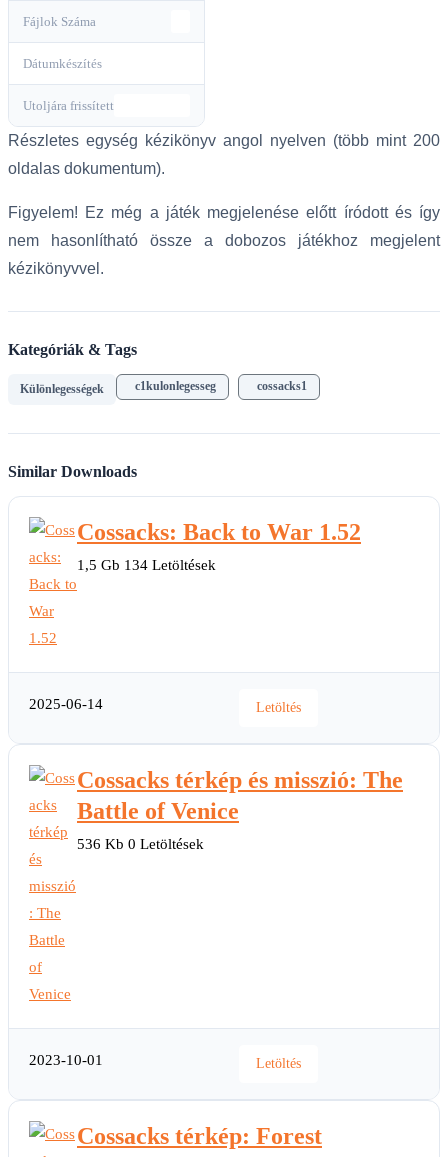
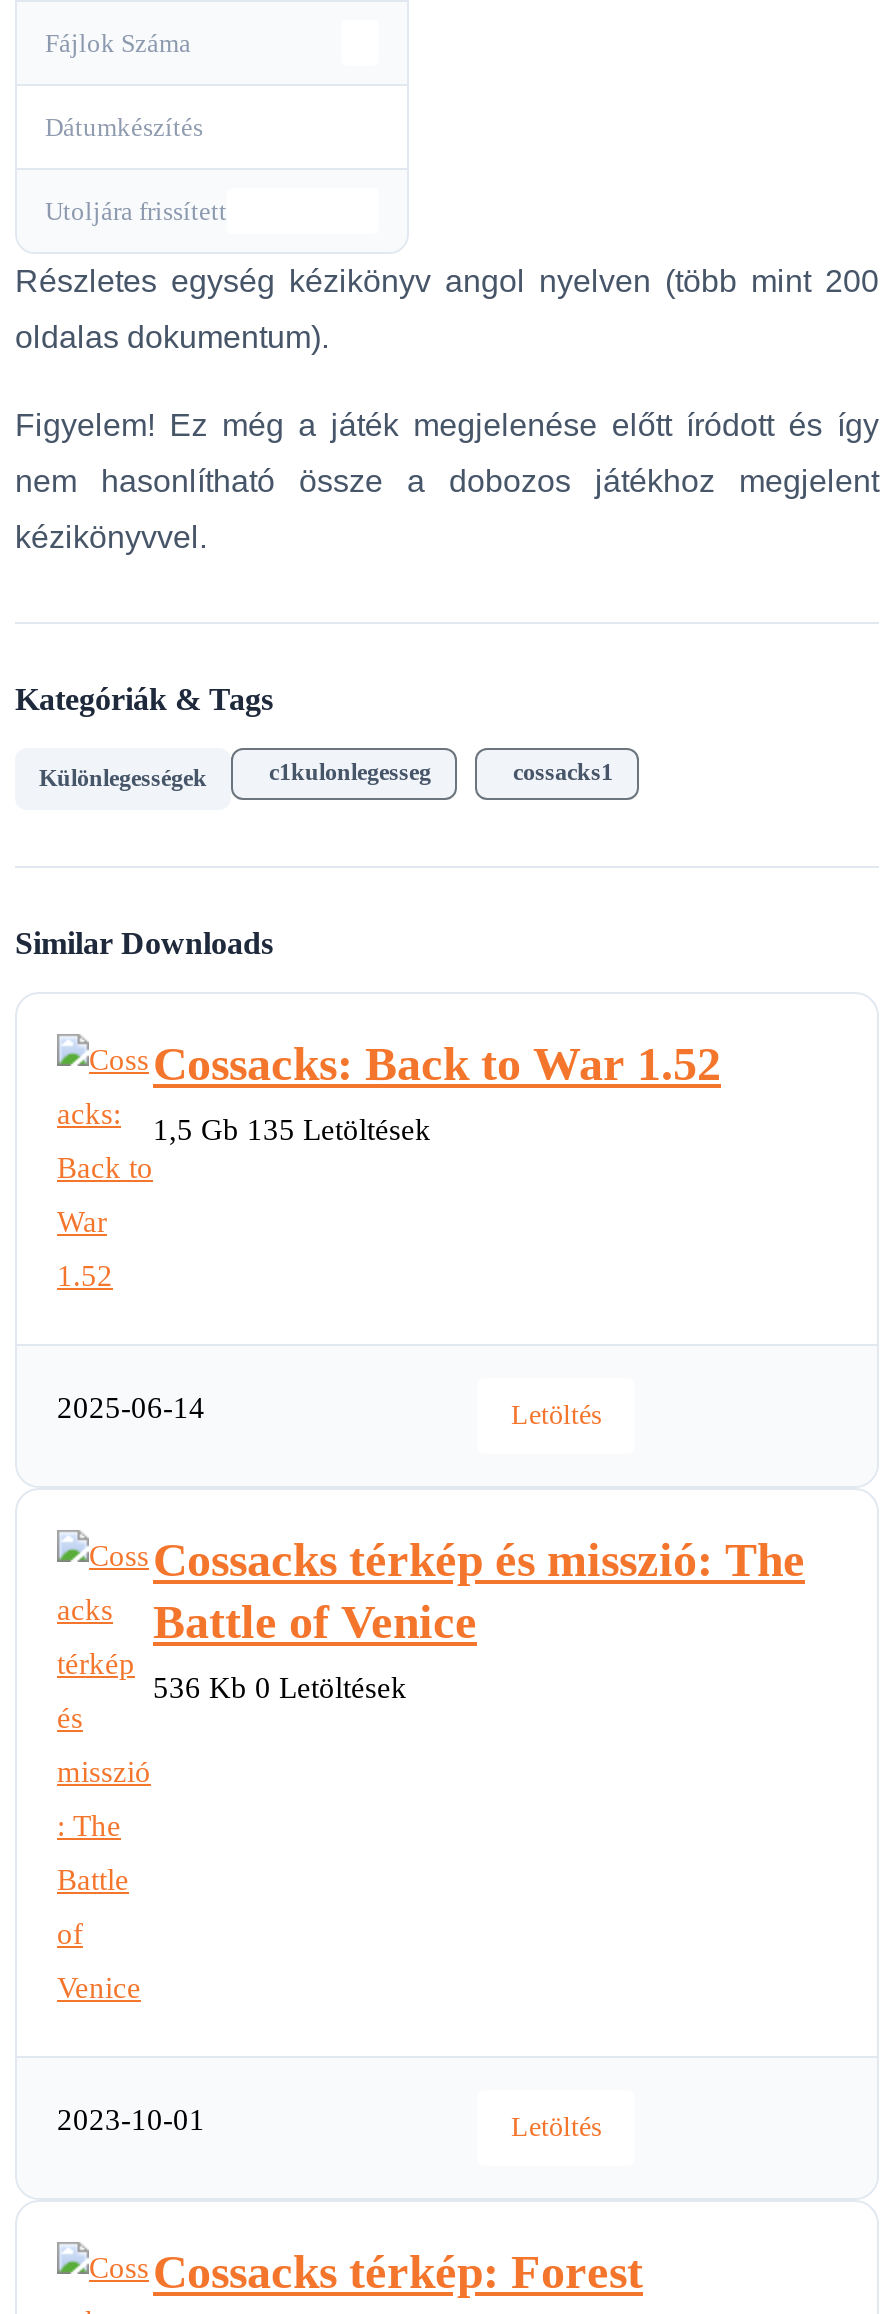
[77,557,216,573] 1,5 Gb 134 Letöltések -> [153,1114,431,1146] 1,5 Gb 135 Letöltések

